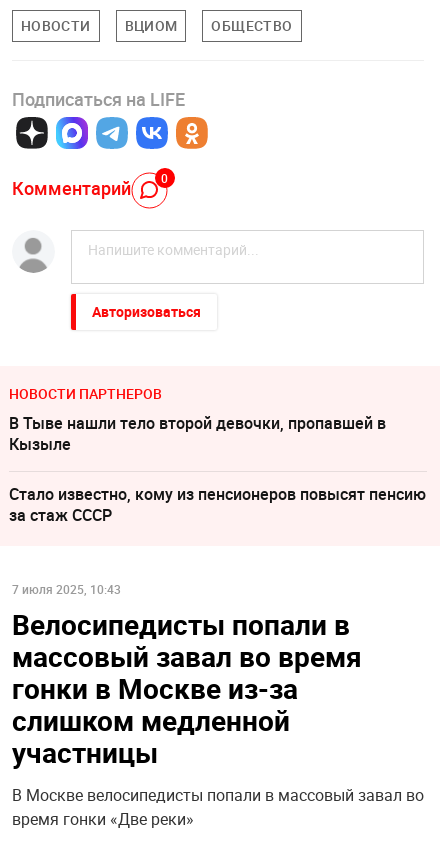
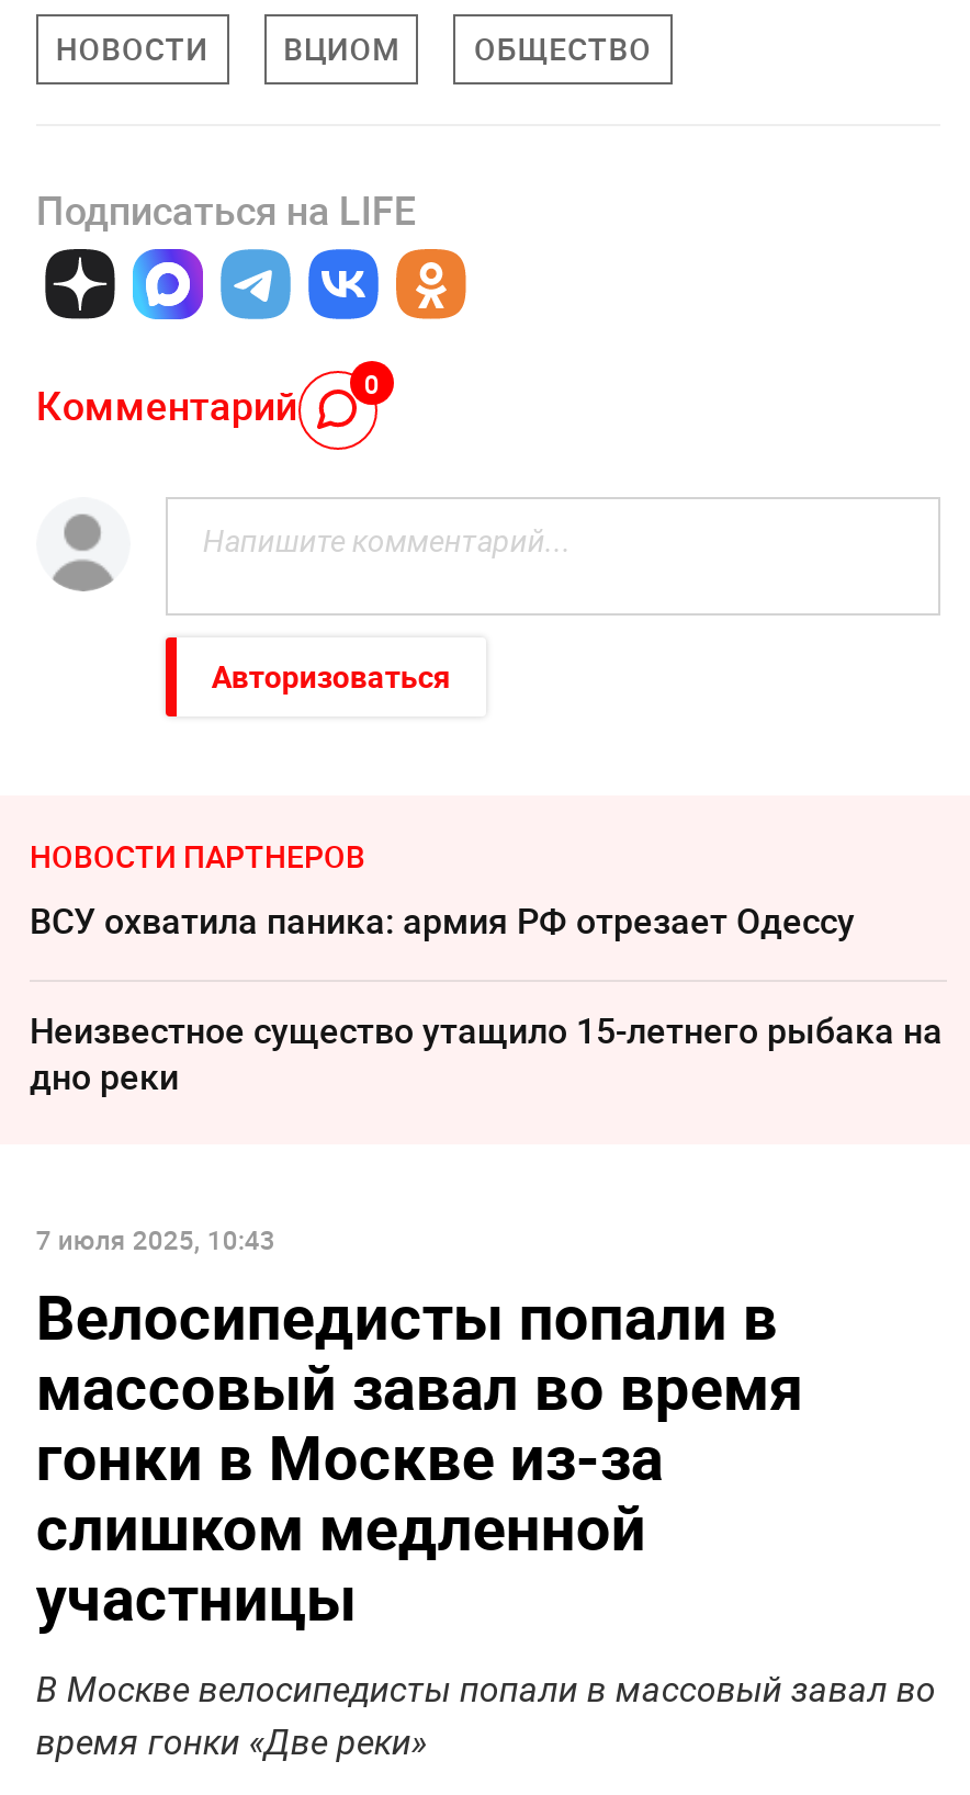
[9,412,386,455] В Тыве нашли тело второй девочки, пропавшей в | Кызыле -> [30,896,855,945] ВСУ охватила паника: армия РФ отрезает Одессу
[9,483,426,526] Стало известно, кому из пенсионеров повысят пенсию | за стаж СССР -> [30,1006,943,1100] Неизвестное существо утащило 15-летнего рыбака на | дно реки

